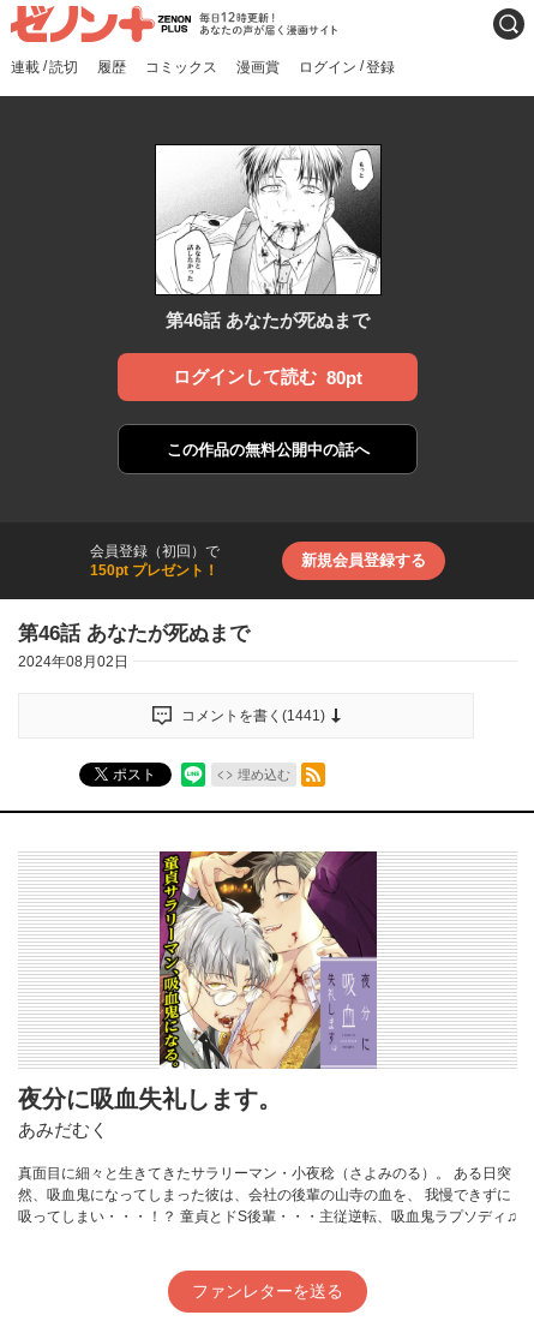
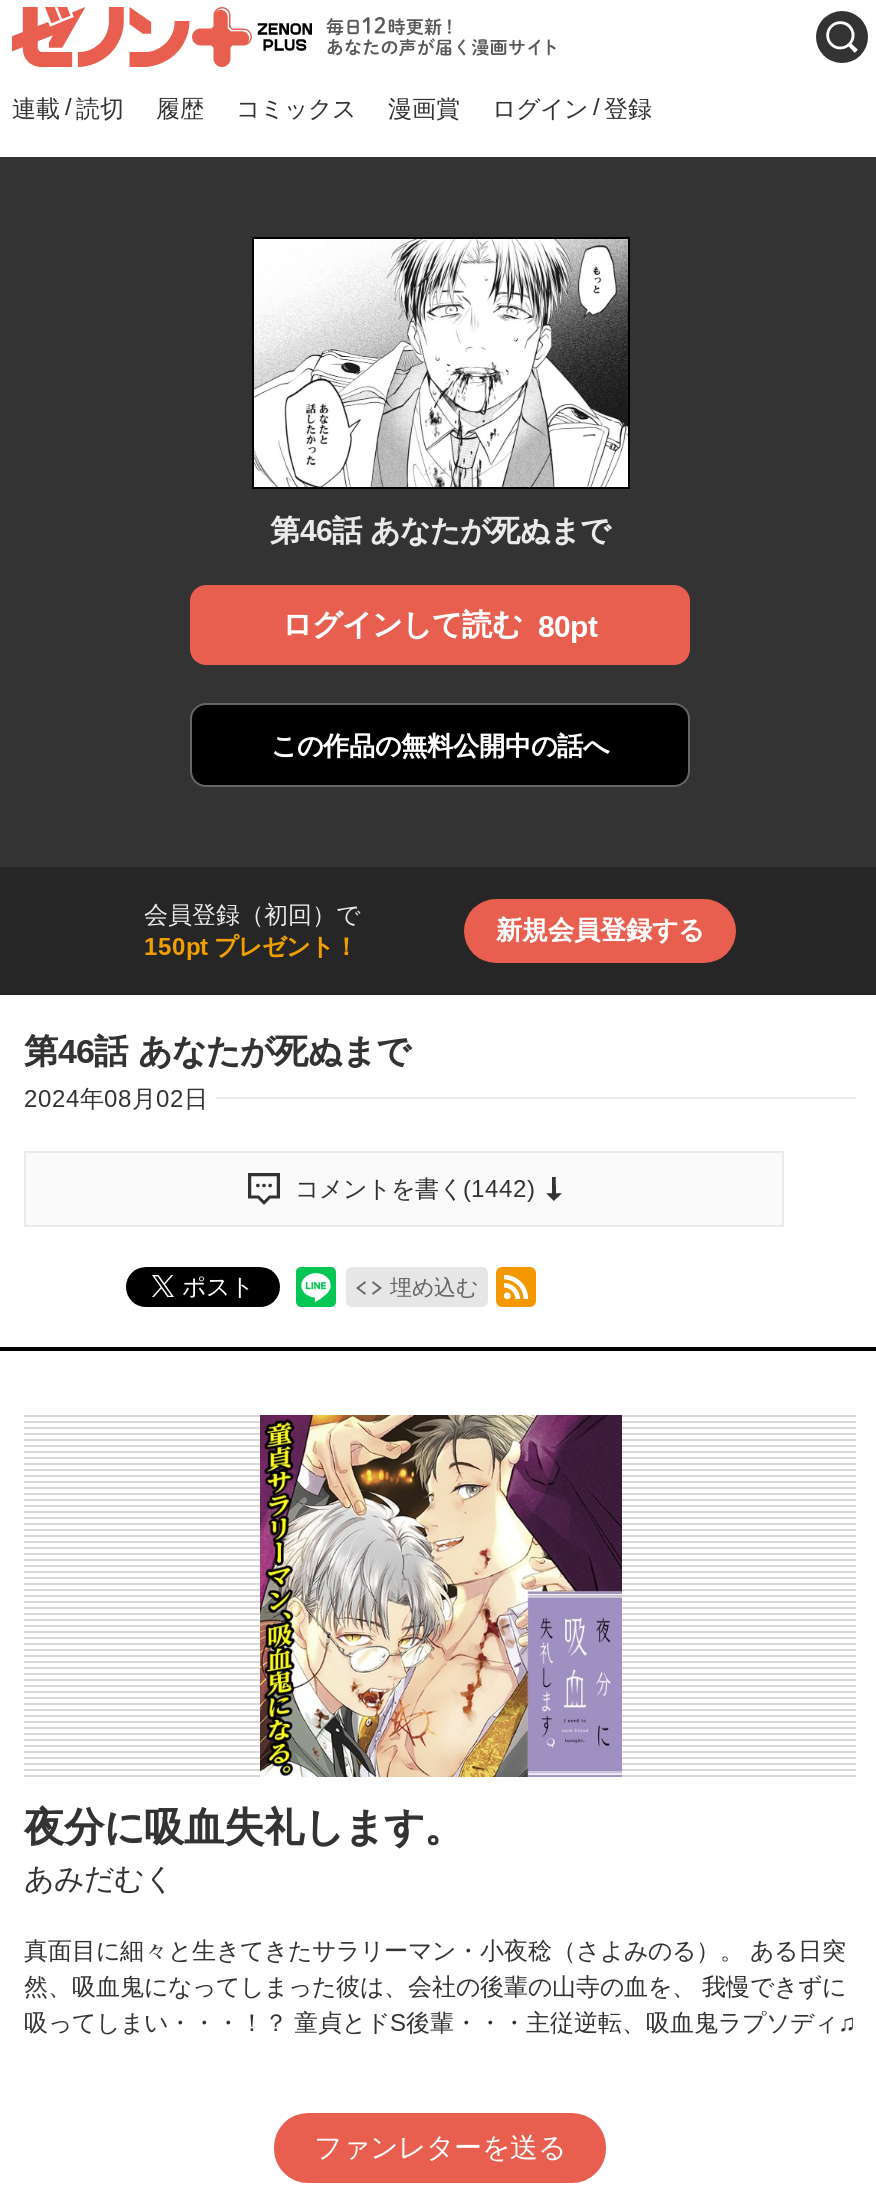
[181,707,325,724] コメントを書く(1441) -> [295,1175,535,1203] コメントを書く(1442)

